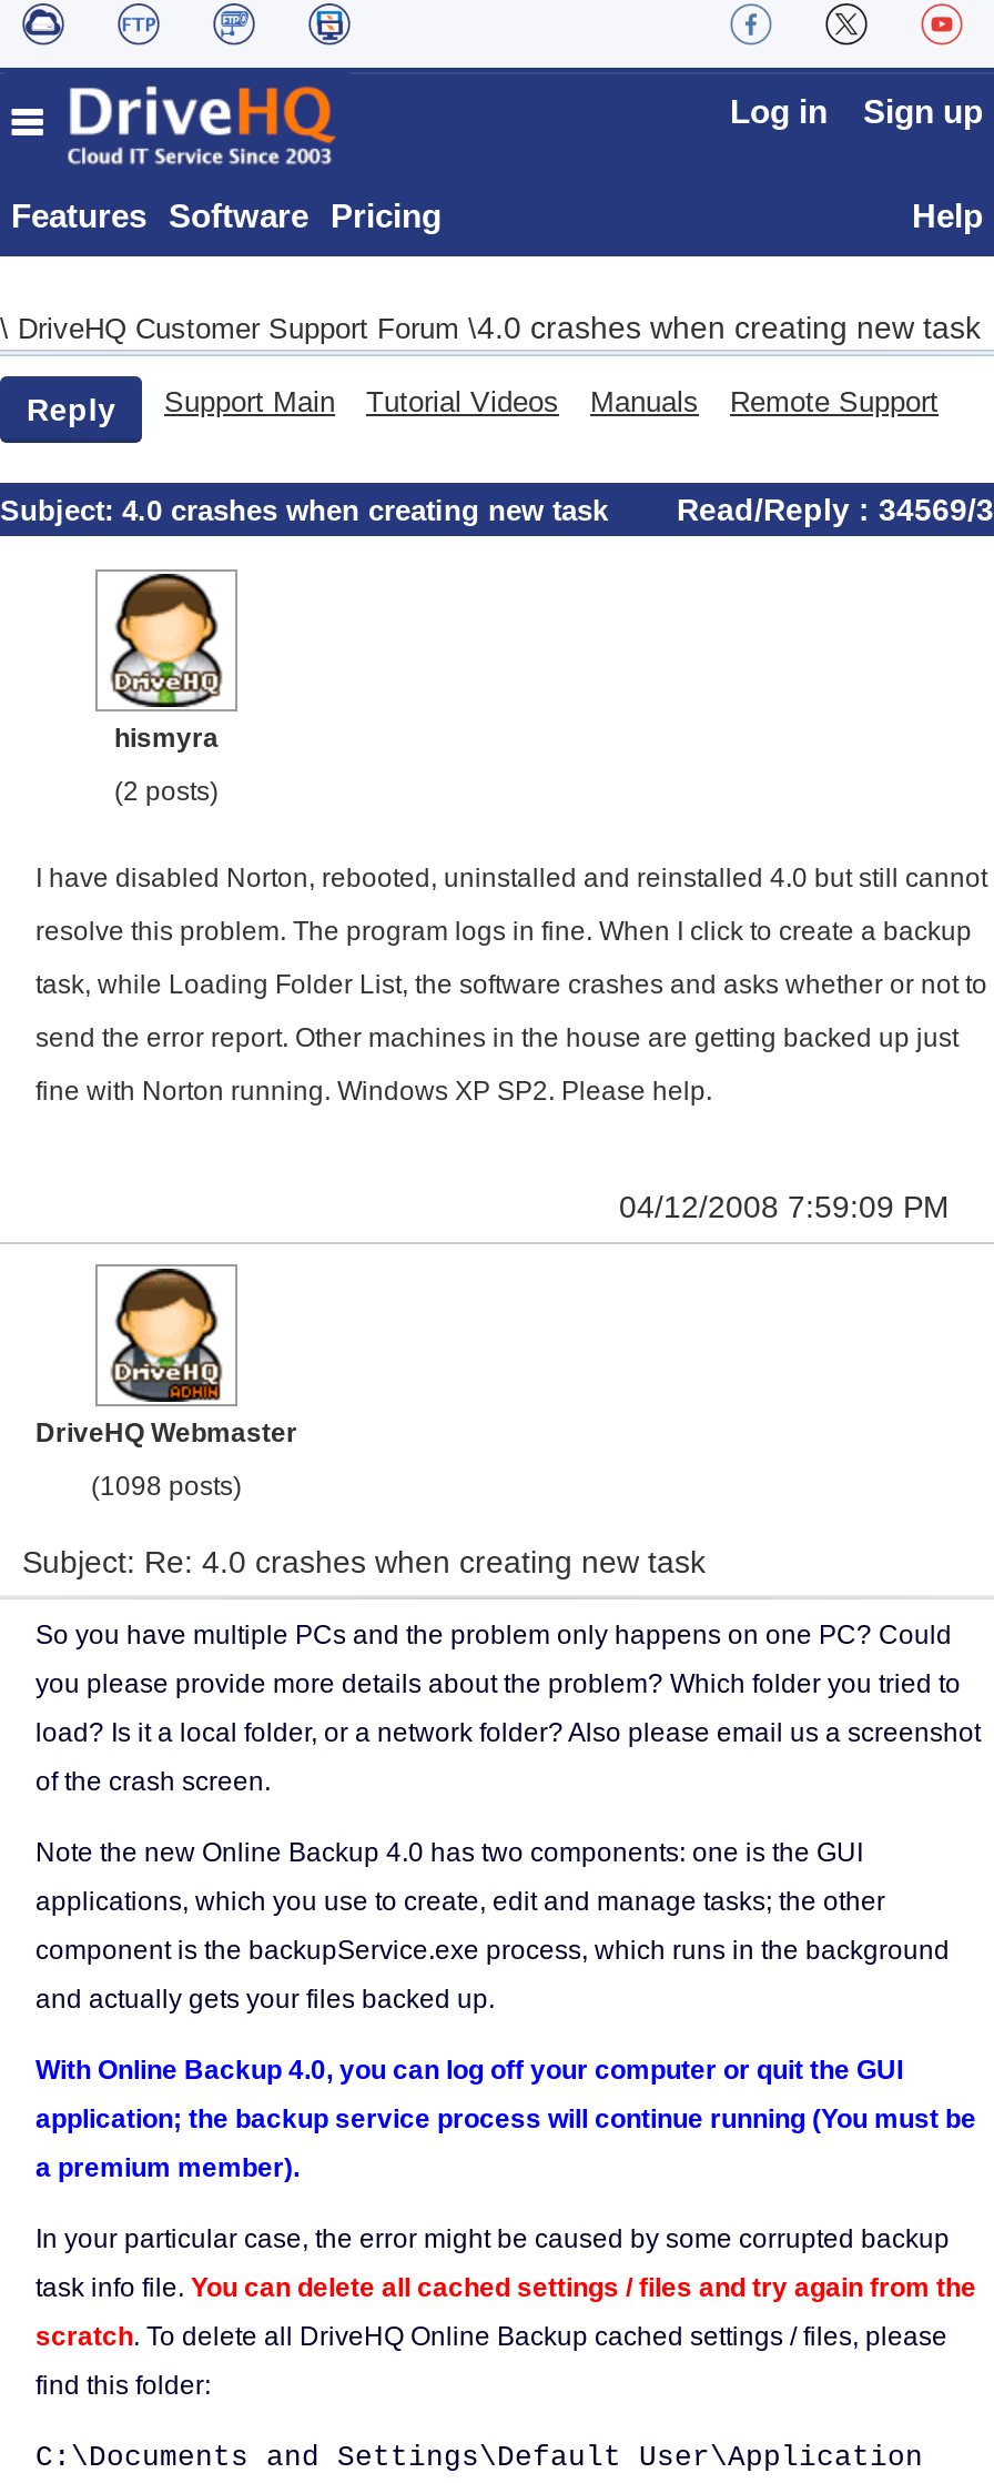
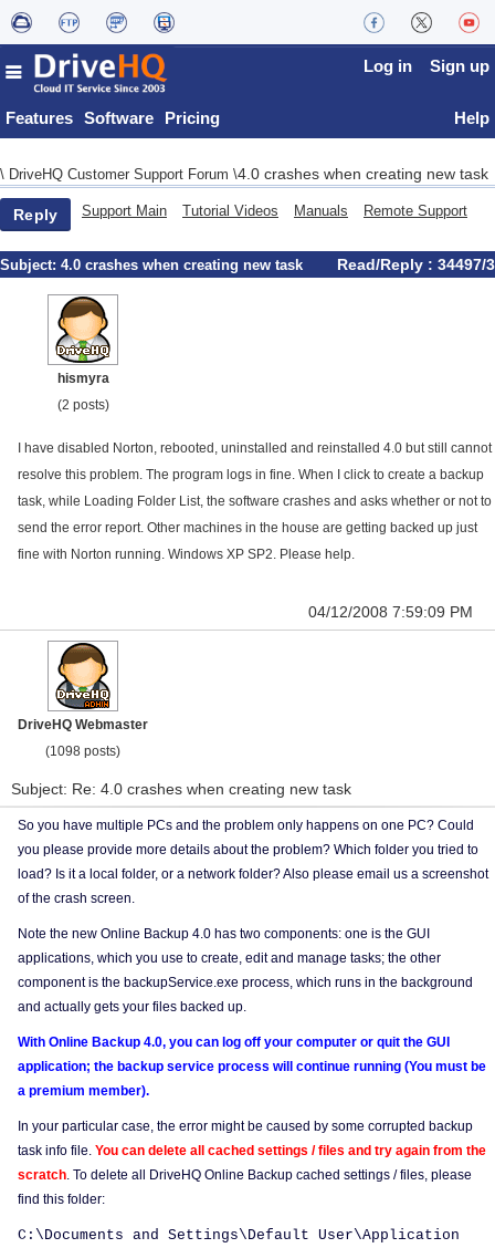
[677,492,994,527] Read/Reply : 34569/3 -> [337,256,495,273] Read/Reply : 34497/3

